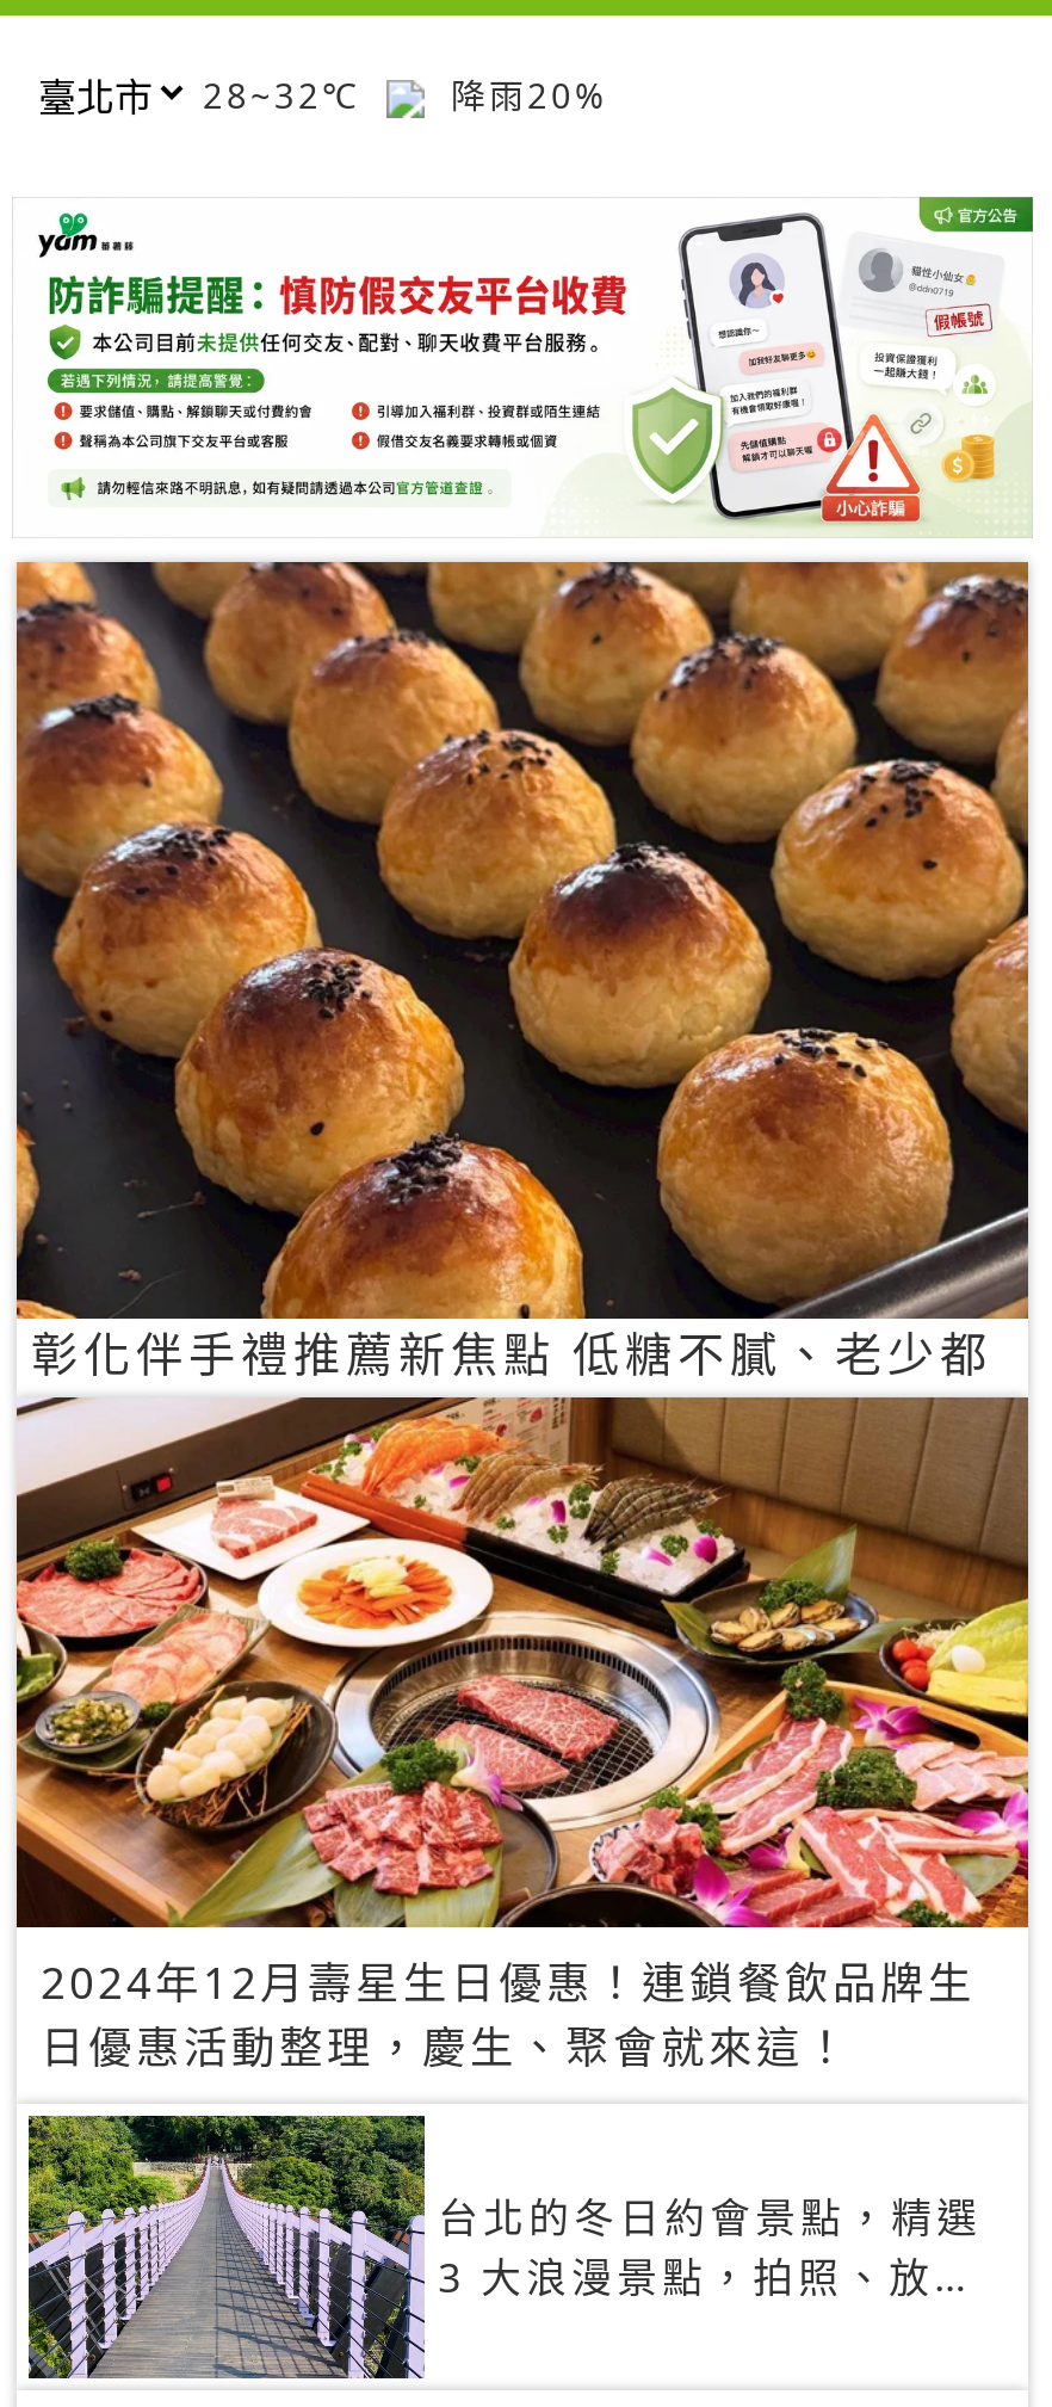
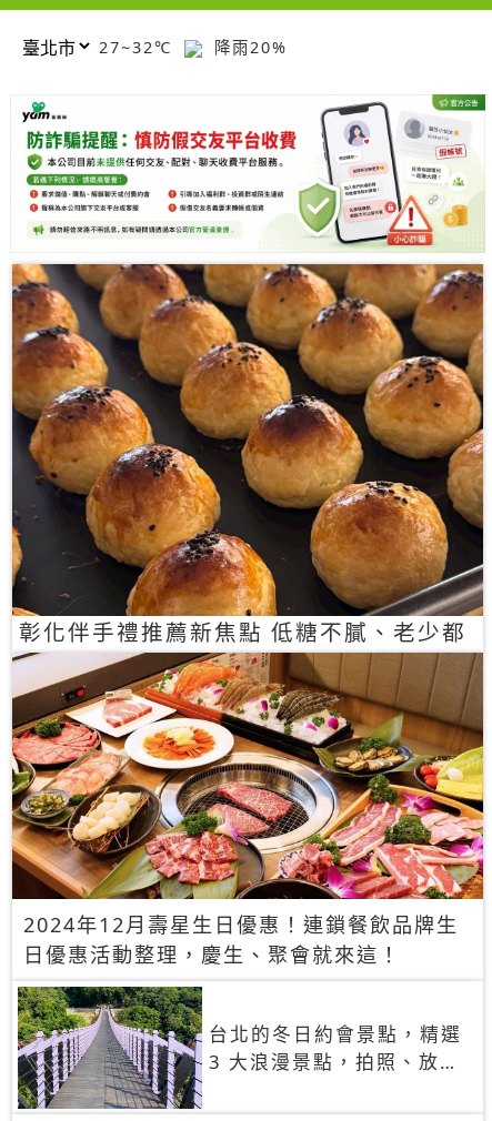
[203,72,608,117] 28~32℃ 降雨20% -> [99,36,288,57] 27~32℃ 降雨20%

